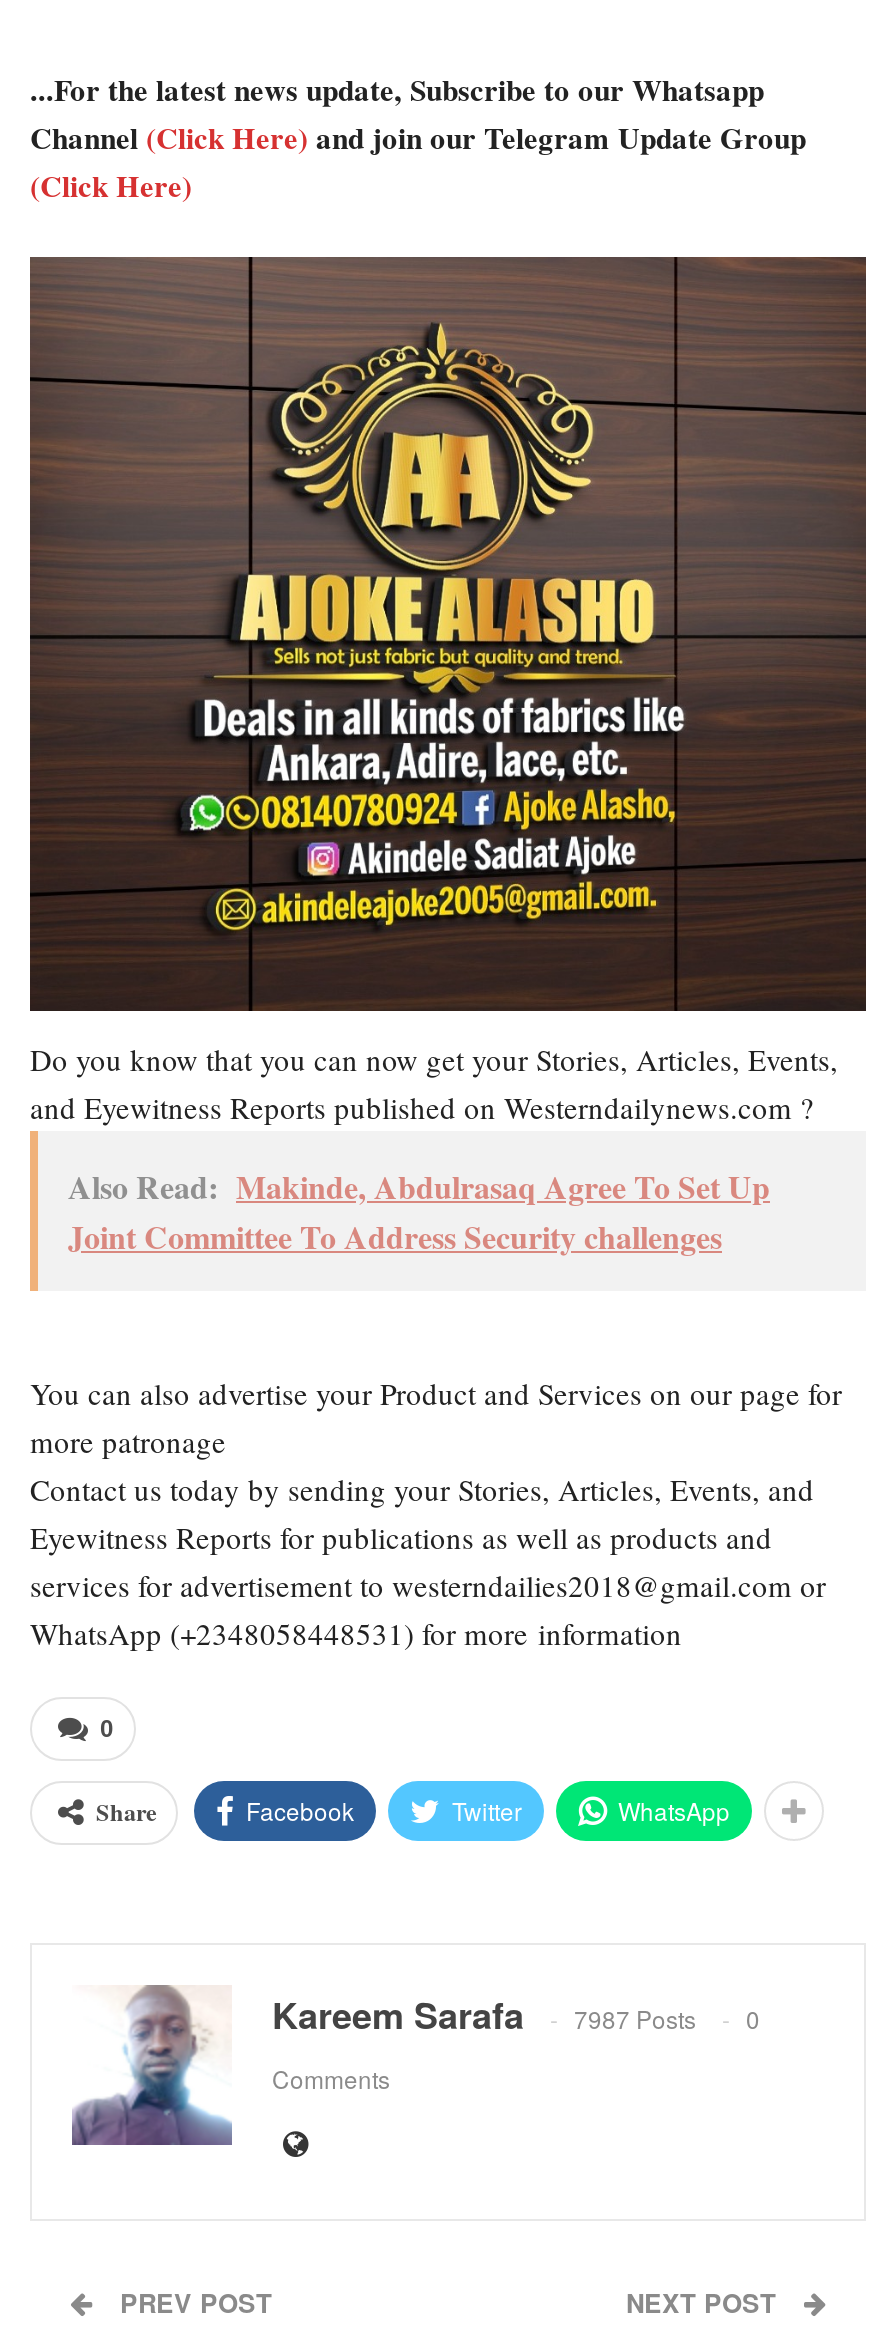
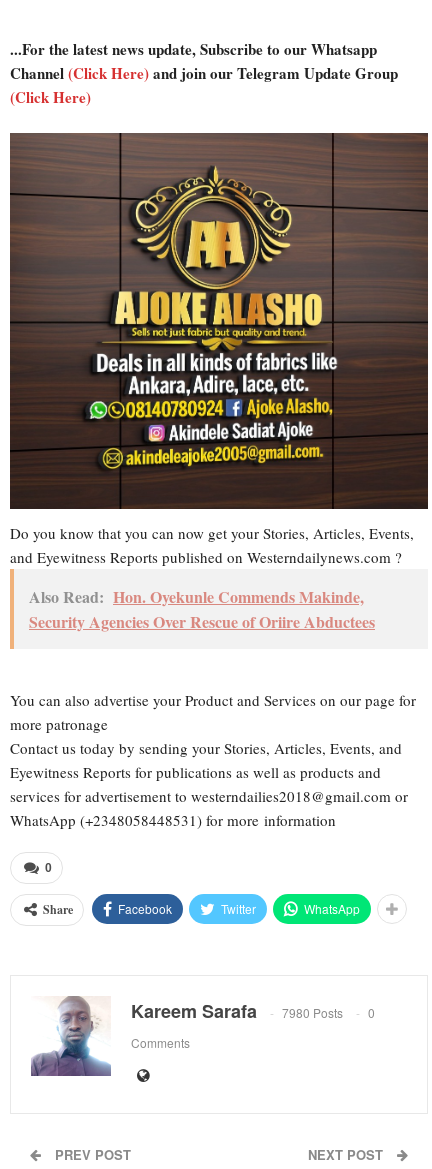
[68,1162,770,1258] Also Read: Makinde, Abdulrasaq Agree To Set Up | Joint Committee To Address Security challenges -> [29,585,375,633] Also Read: Hon. Oyekunle Commends Makinde, | Security Agencies Over Rescue of Oriire Abductees
[272,1988,760,2040] Kareem Sarafa 7987 Posts 0 -> [131,998,375,1024] Kareem Sarafa 7980 Posts 0

